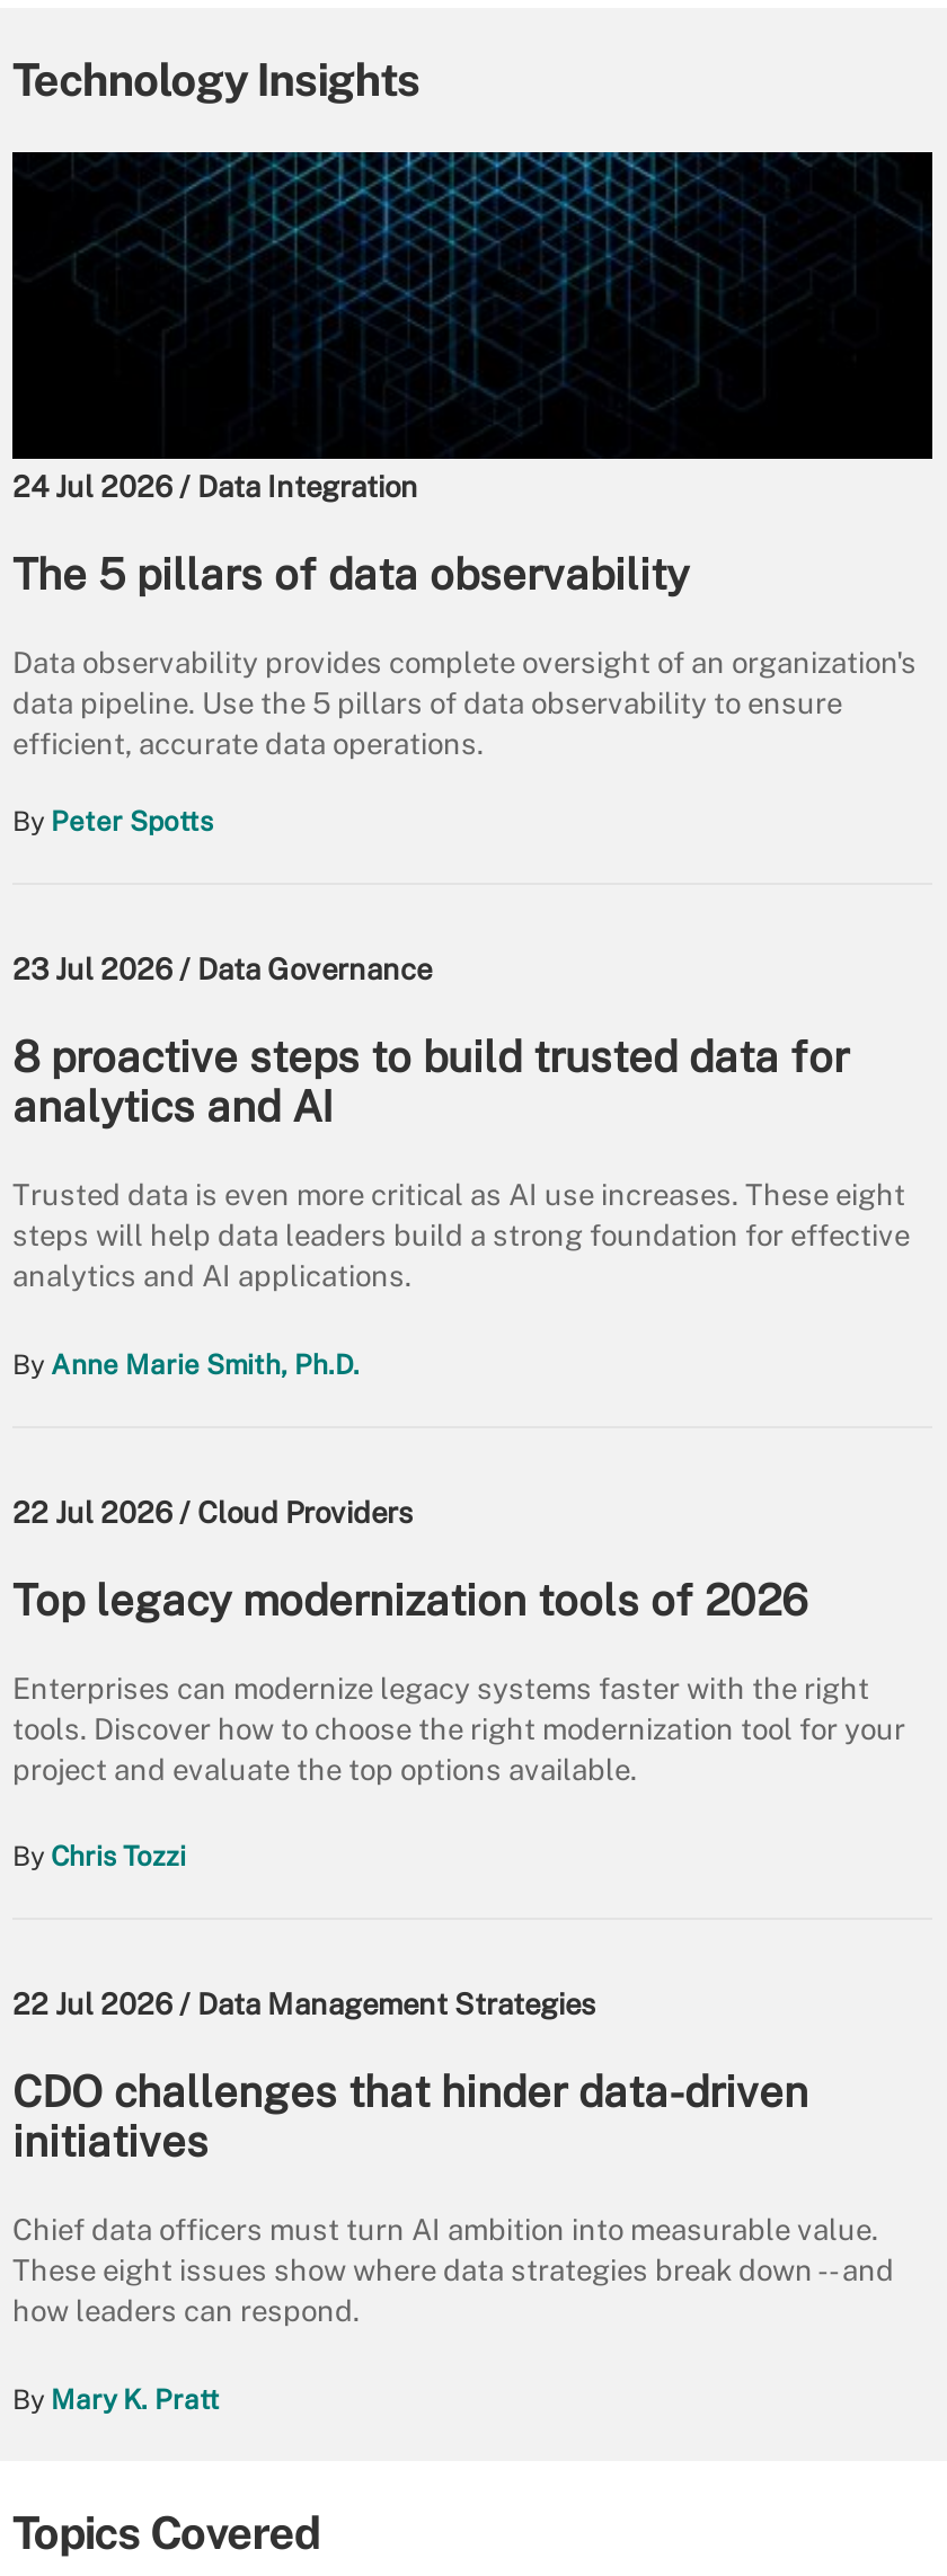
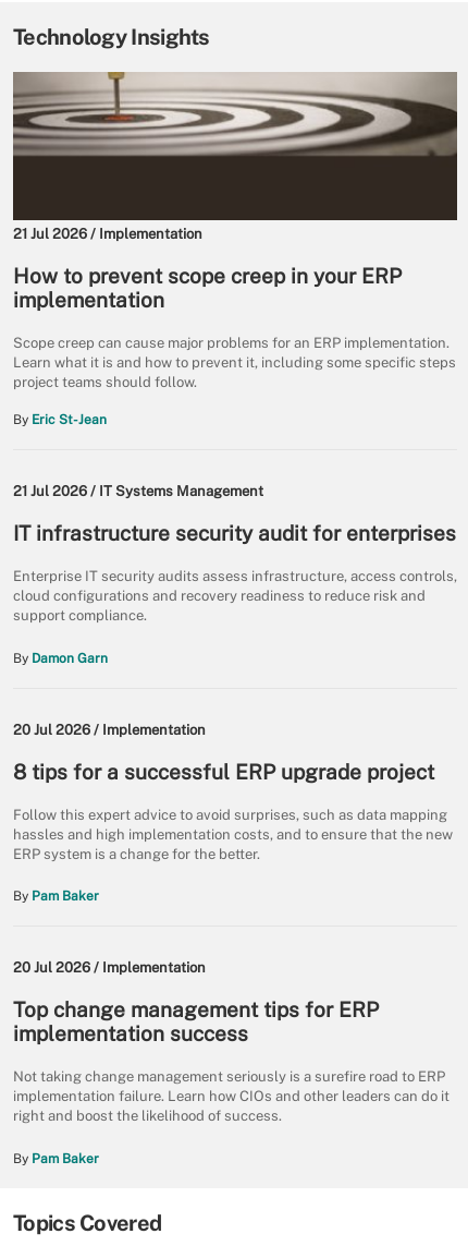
[10,150,935,504] [image] | 24 Jul 2026 / Data Integration -> [12,71,458,242] [image] | 21 Jul 2026 / Implementation
[12,549,689,599] The 5 pillars of data observability -> [13,264,402,312] How to prevent scope creep in your ERP | implementation
[12,646,917,761] Data observability provides complete oversight of an organization's | data pipeline. Use the 5 pillars of data observability to ensure | efficient, accurate data operations. -> [13,335,456,390] Scope creep can cause major problems for an ERP implementation. | Learn what it is and how to prevent it, including some specific steps | project teams should follow.
[12,806,213,838] By Peter Spotts -> [13,412,107,427] By Eric St-Jean
[12,953,432,986] 23 Jul 2026 / Data Governance -> [13,483,263,499] 21 Jul 2026 / IT Systems Management
[12,1032,849,1131] 8 proactive steps to build trusted data for | analytics and AI -> [13,521,456,545] IT infrastructure security audit for enterprises
[12,1178,910,1293] Trusted data is even more critical as AI use increases. These eight | steps will help data leaders build a strong foundation for effective | analytics and AI applications. -> [13,568,457,624] Enterprise IT security audits assess infrastructure, access controls, | cloud configurations and recovery readiness to reduce risk and | support compliance.
[12,1348,360,1380] By Anne Marie Smith, Ph.D. -> [13,650,108,666] By Damon Garn
[12,1495,414,1529] 22 Jul 2026 / Cloud Providers -> [13,721,206,737] 20 Jul 2026 / Implementation
[12,1574,808,1623] Top legacy modernization tools of 2026 -> [13,759,434,783] 8 tips for a successful ERP upgrade project
[12,1671,905,1786] Enterprises can modernize legacy systems faster with the right | tools. Discover how to choose the right modernization tool for your | project and evaluate the top options available. -> [13,806,453,862] Follow this expert advice to avoid surprises, such as data mapping | hassles and high implementation costs, and to ensure that the new | ERP system is a change for the better.
[12,1841,186,1873] By Chris Tozzi -> [13,888,99,904] By Pam Baker
[12,1988,596,2021] 22 Jul 2026 / Data Management Strategies -> [13,959,206,976] 20 Jul 2026 / Implementation
[12,2066,808,2166] CDO challenges that hinder data-driven | initiatives -> [13,997,379,1045] Top change management tips for ERP | implementation success
[12,2213,894,2328] Chief data officers must turn AI ambition into measurable value. | These eight issues show where data strategies break down -- and | how leaders can respond. -> [13,1068,449,1124] Not taking change management seriously is a surefire road to ERP | implementation failure. Learn how CIOs and other leaders can do it | right and boost the likelihood of success.
[12,2383,220,2415] By Mary K. Pratt -> [13,1151,99,1166] By Pam Baker

